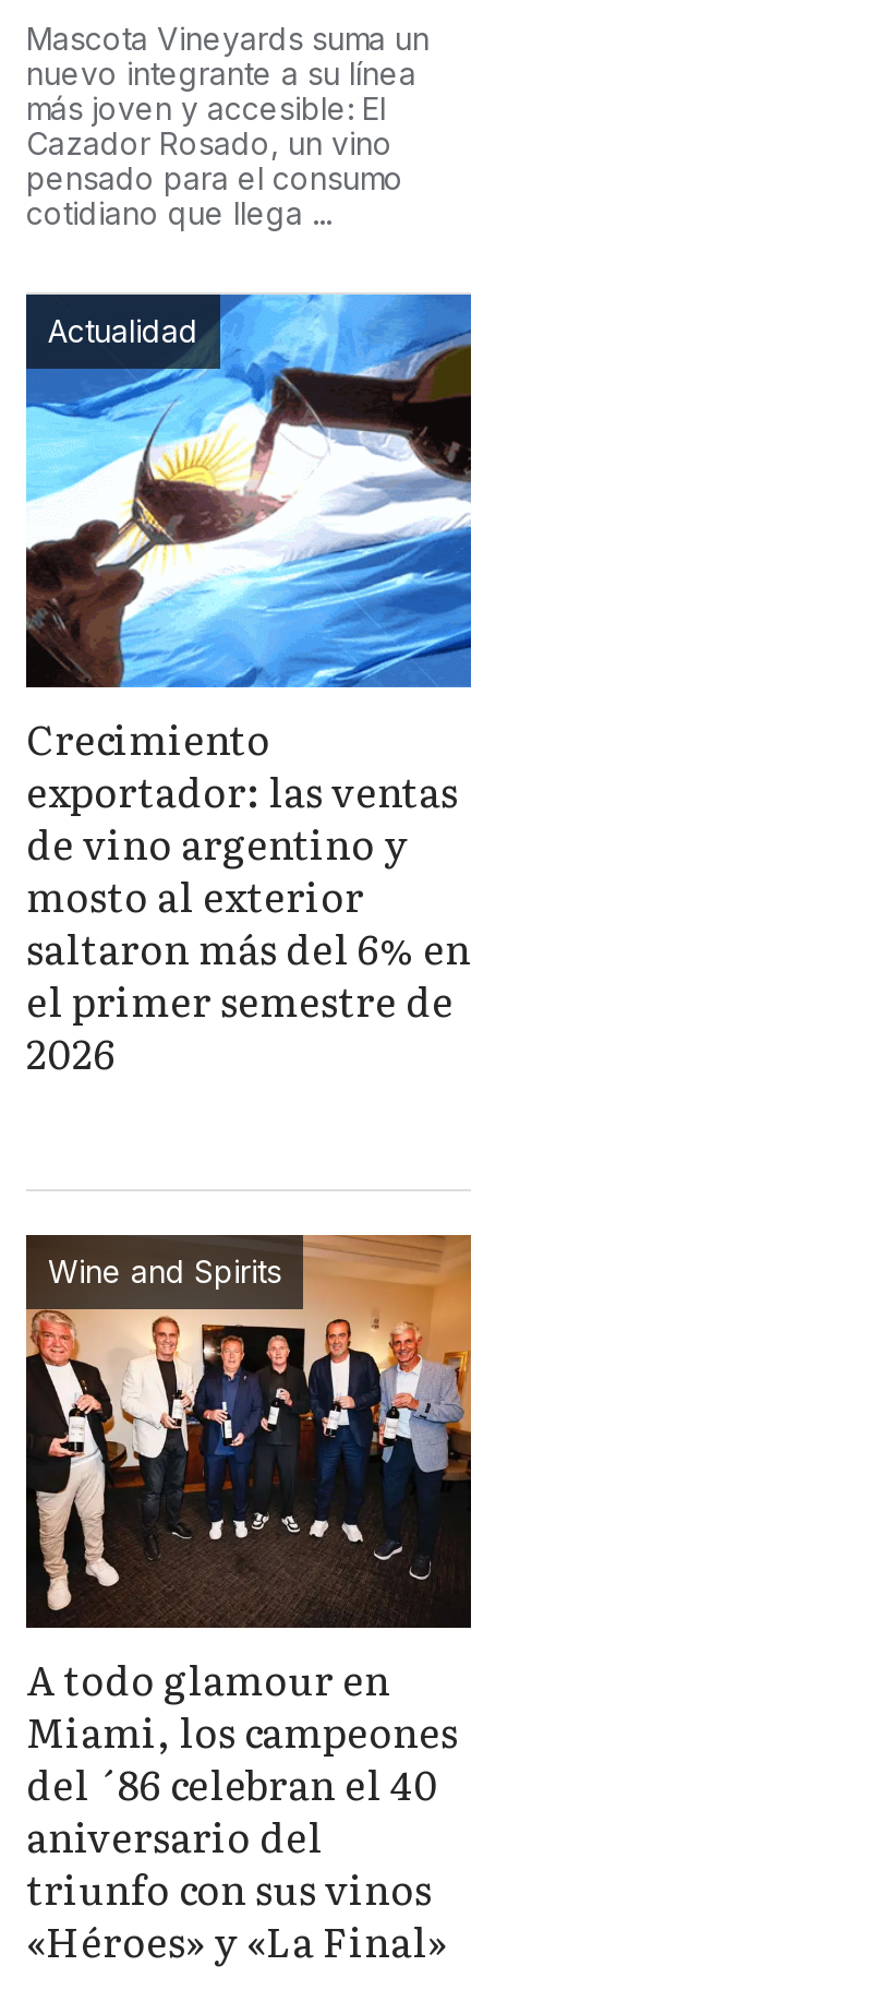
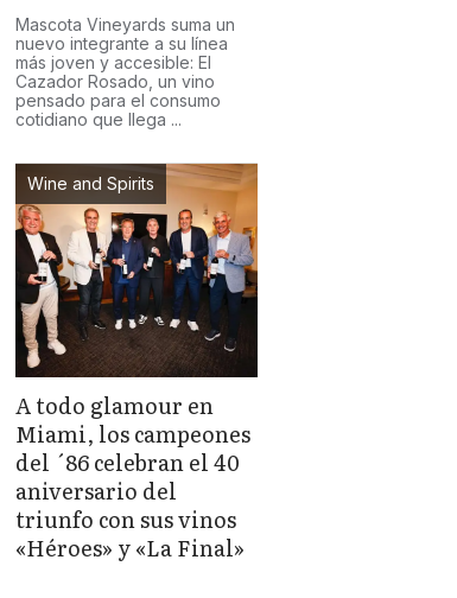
[24,292,473,690] [image] | Actualidad -> none
[26,709,471,1082] Crecimiento | exportador: las ventas | de vino argentino y | mosto al exterior | saltaron más del 6% en | el primer semestre de | 2026 -> none

